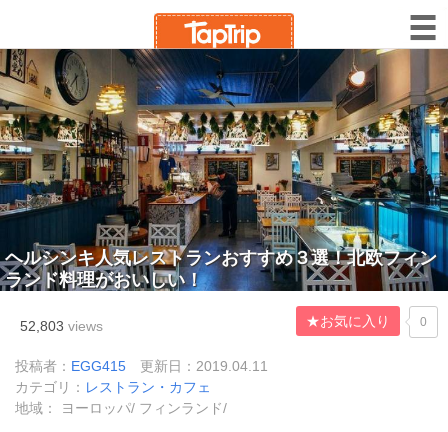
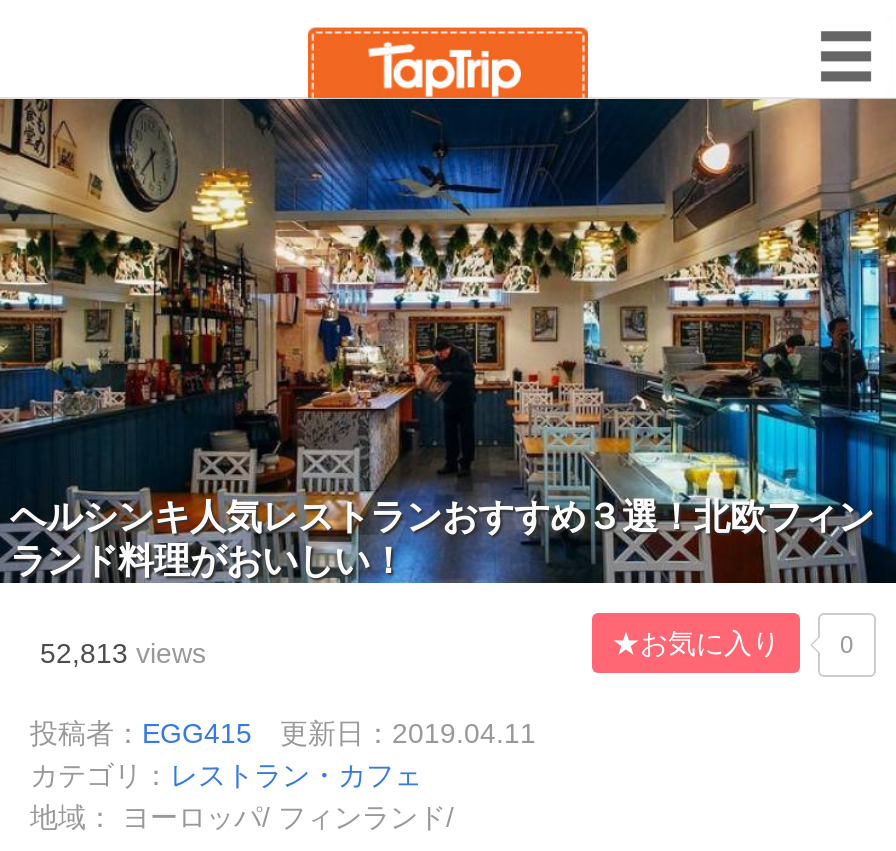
[20,318,103,334] 52,803 views -> [40,637,206,669] 52,813 views

